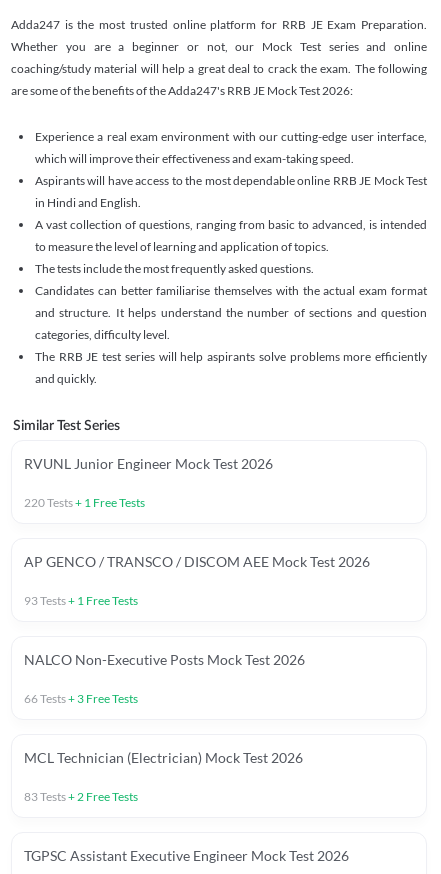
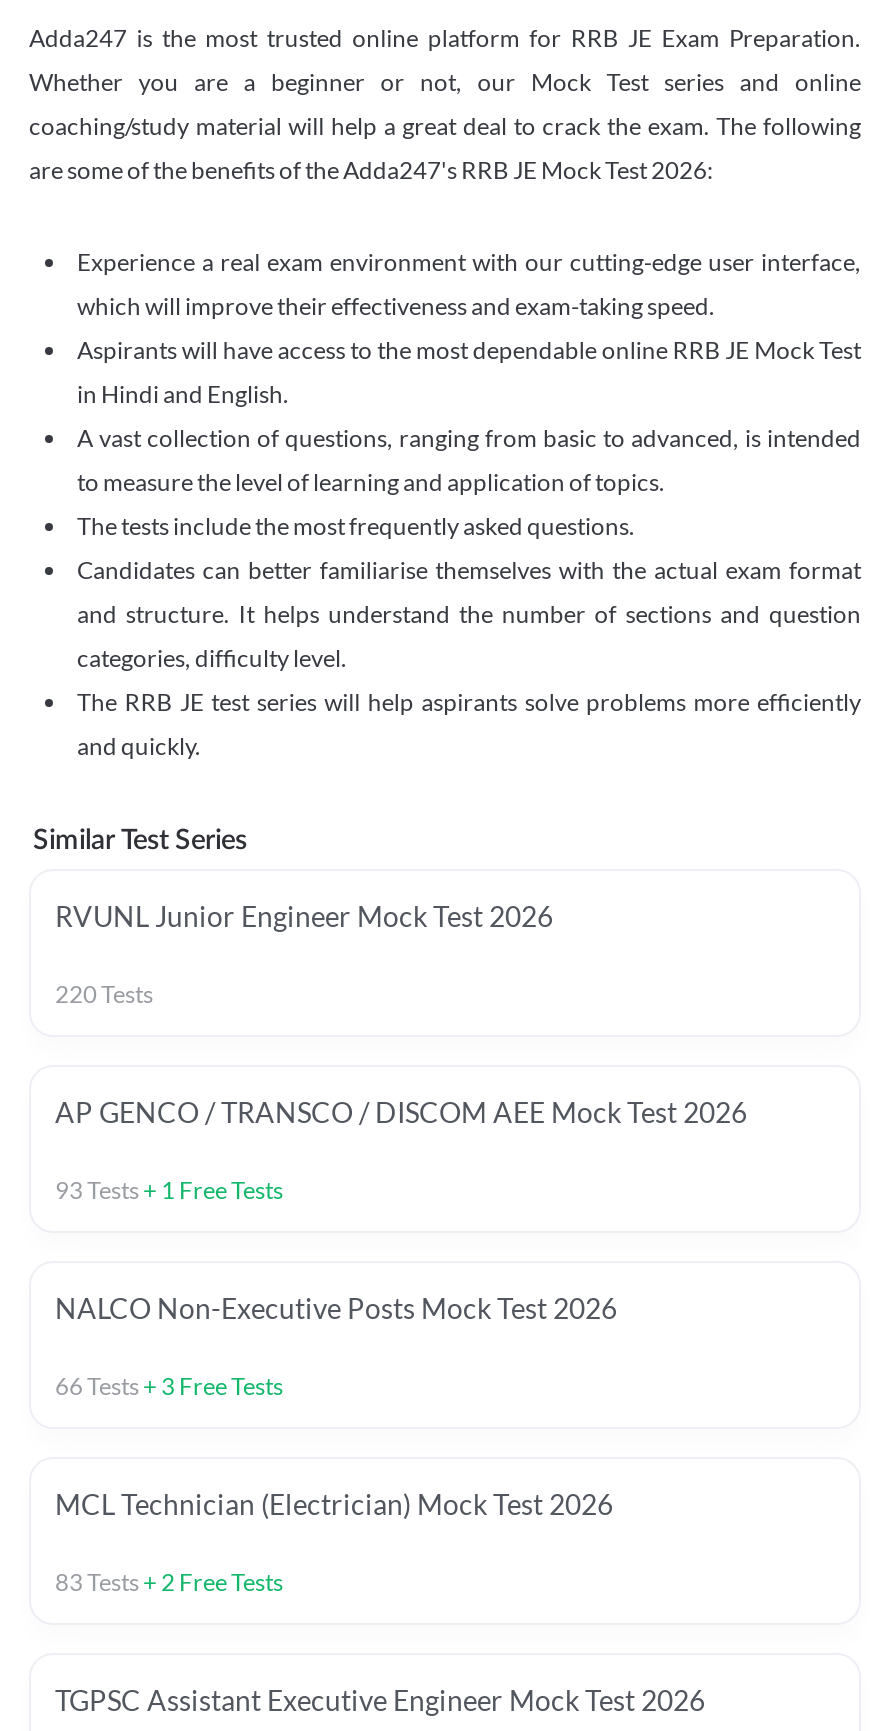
[24,495,145,510] 220Tests + 1 Free Tests -> [55,979,153,1009] 220Tests

